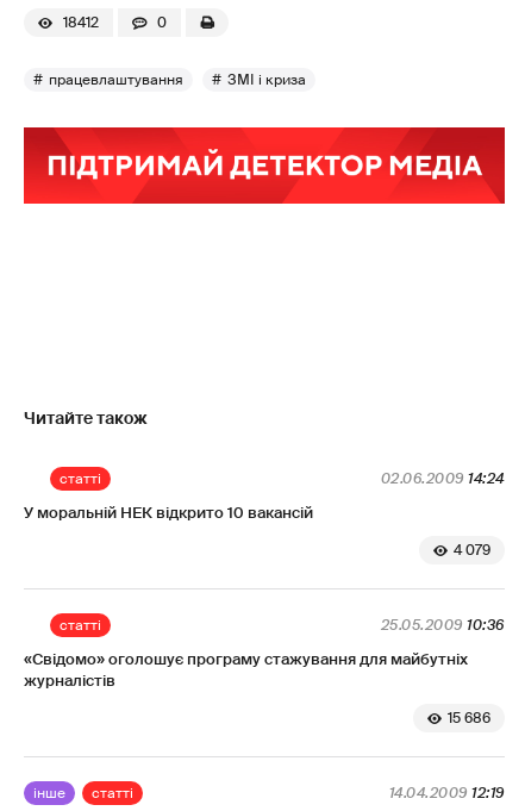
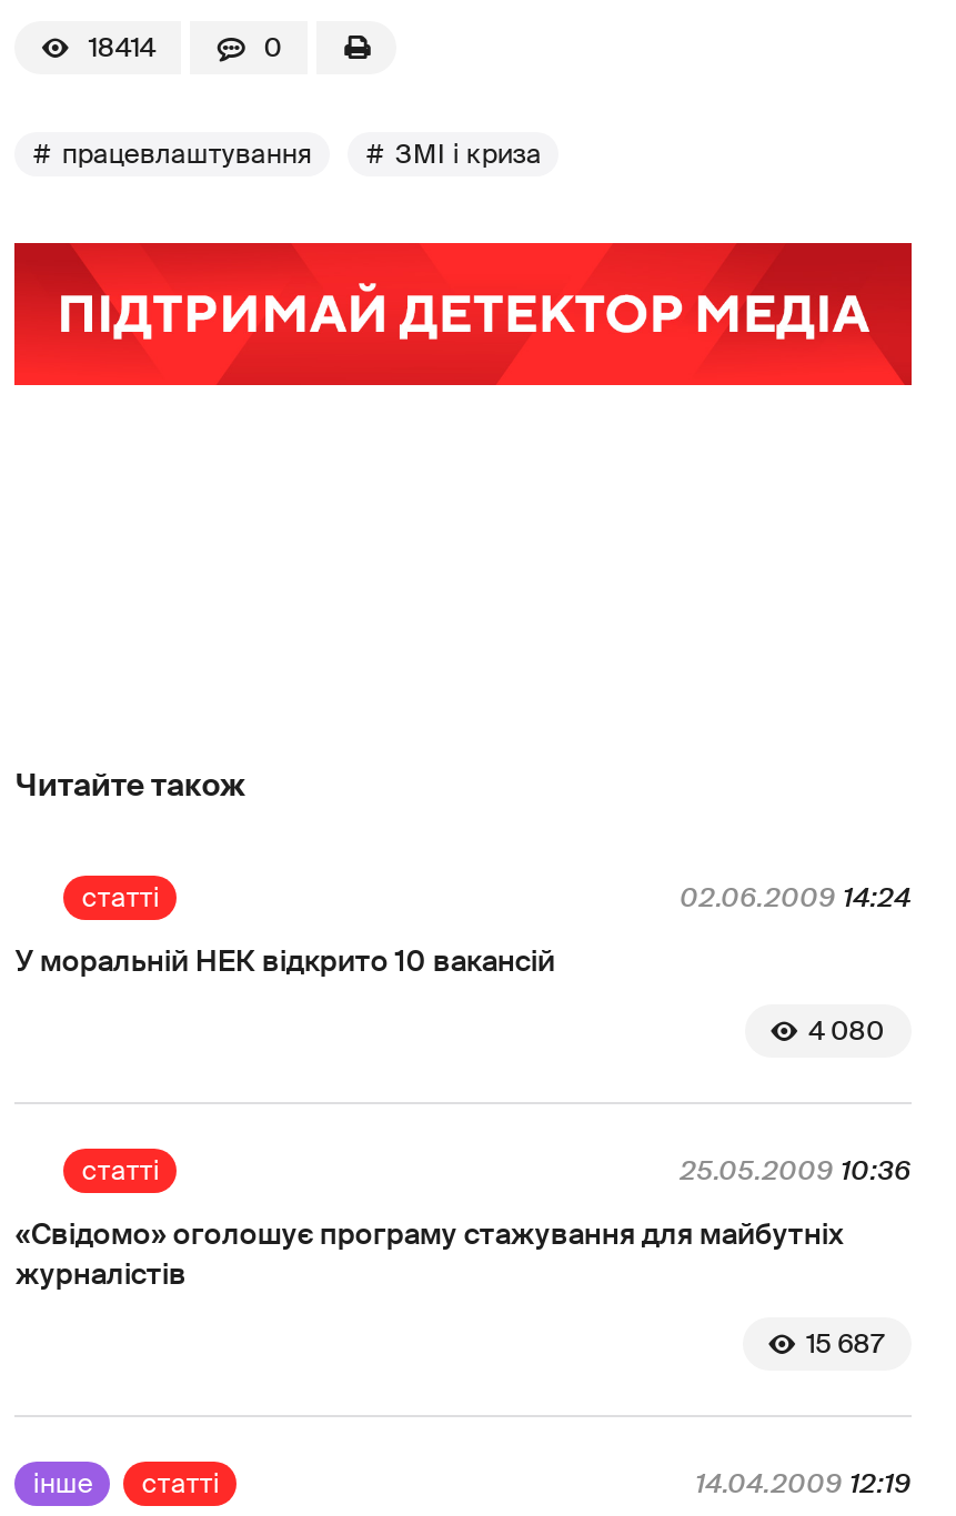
[64,13,99,32] 18412 -> [89,30,155,66] 18414
[453,541,490,560] 4 079 -> [809,1014,884,1049] 4 080
[447,709,490,728] 15 686 -> [806,1327,884,1362] 15 687

